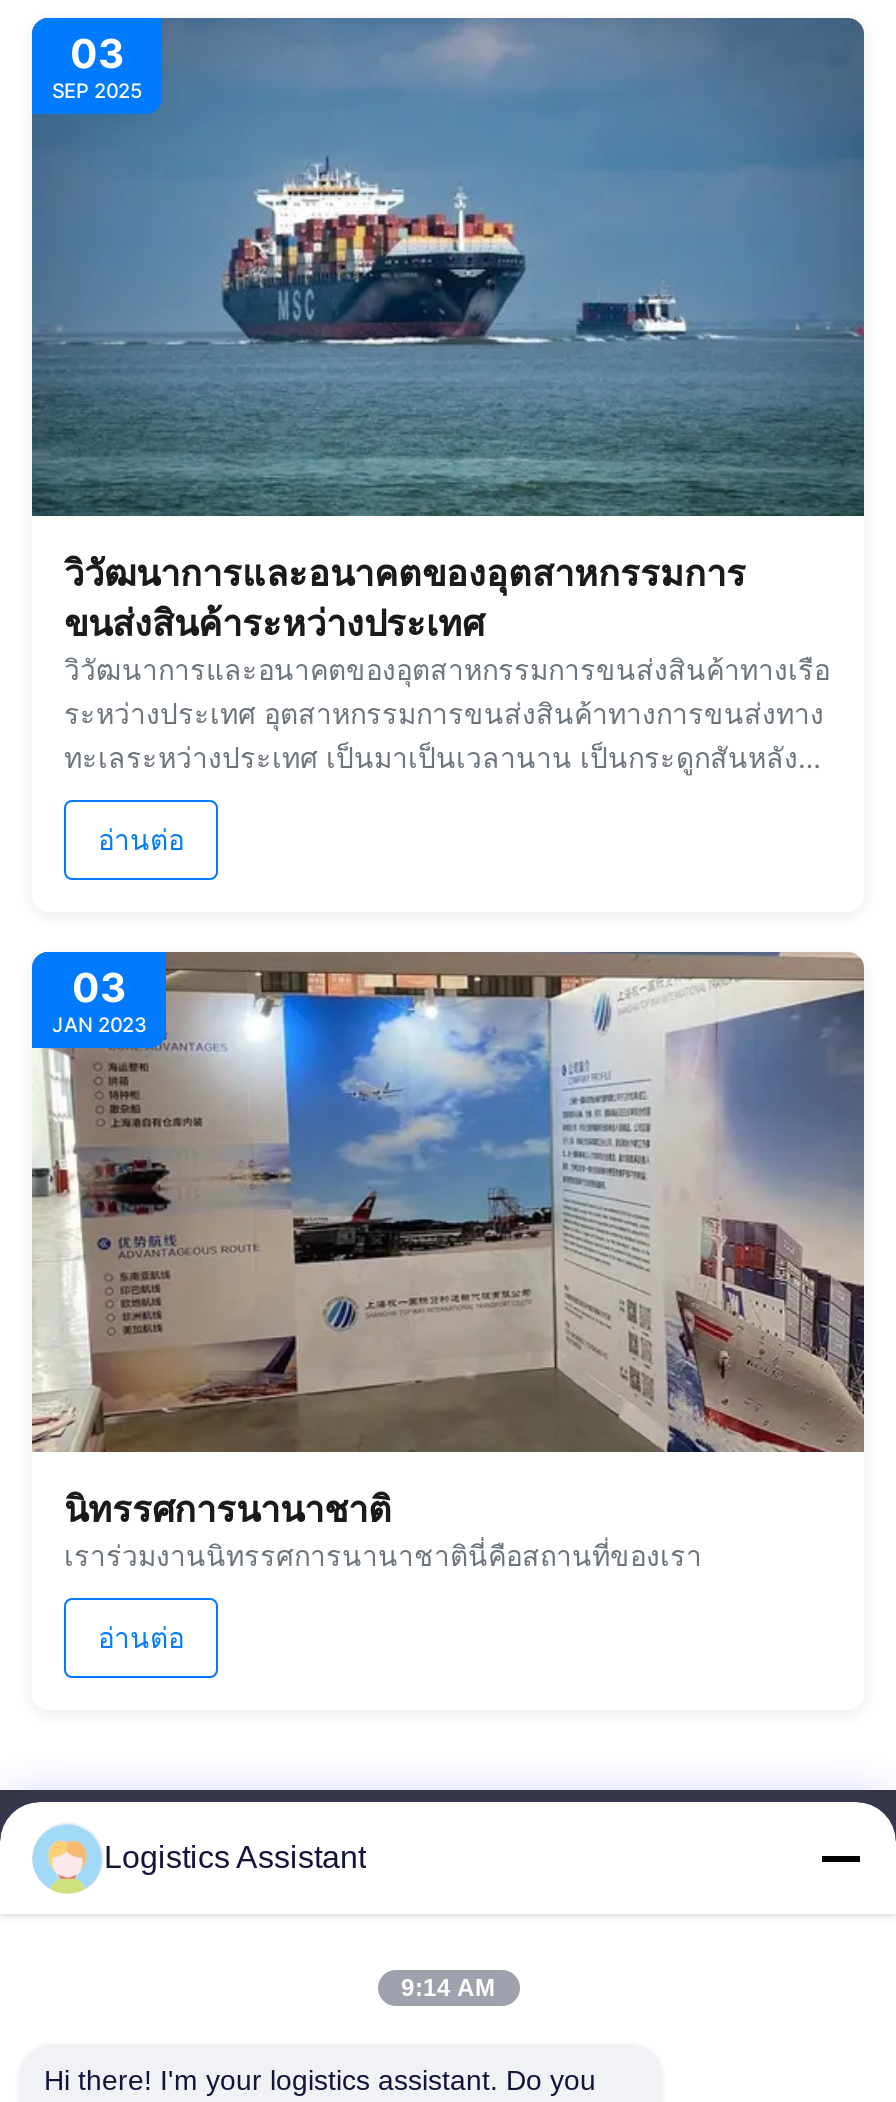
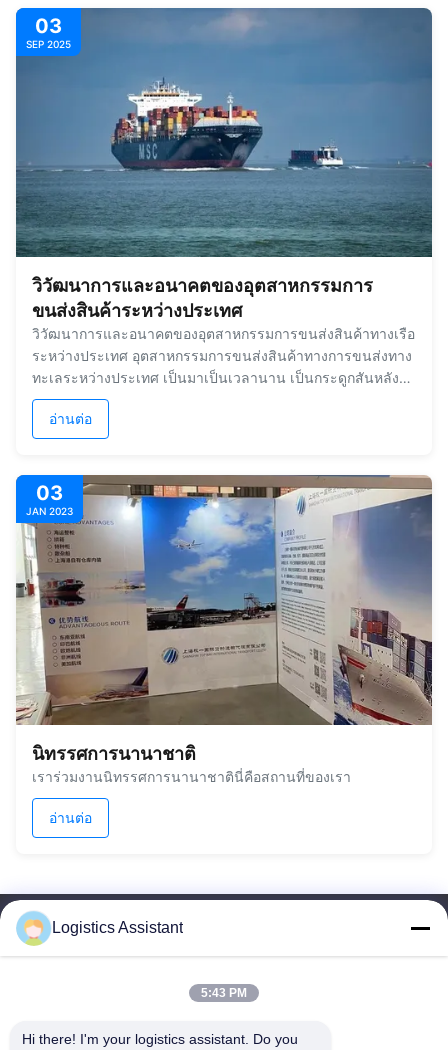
[401,1974,495,2002] 9:14 AM -> [201,986,247,1000] 5:43 PM

